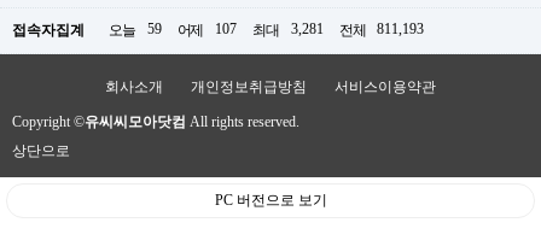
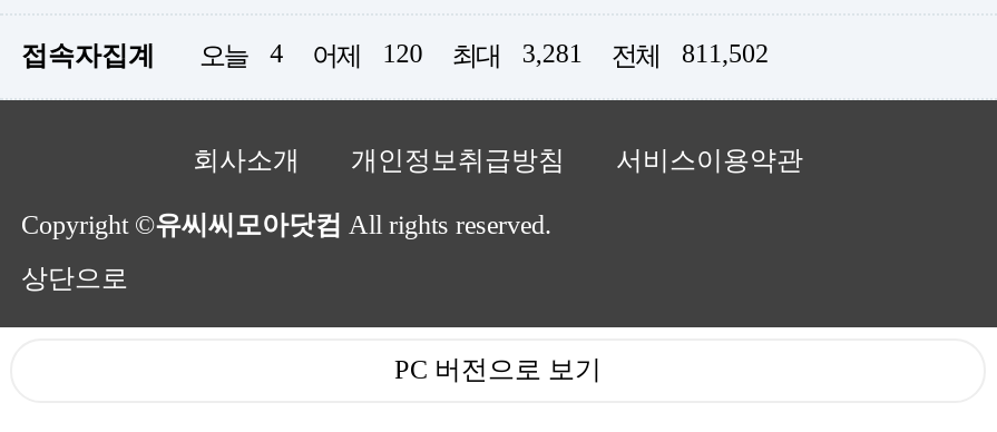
[147,21,161,38] 59 -> [270,38,283,69] 4
[215,21,237,38] 107 -> [383,38,423,69] 120
[377,21,424,38] 811,193 -> [682,38,768,69] 811,502

